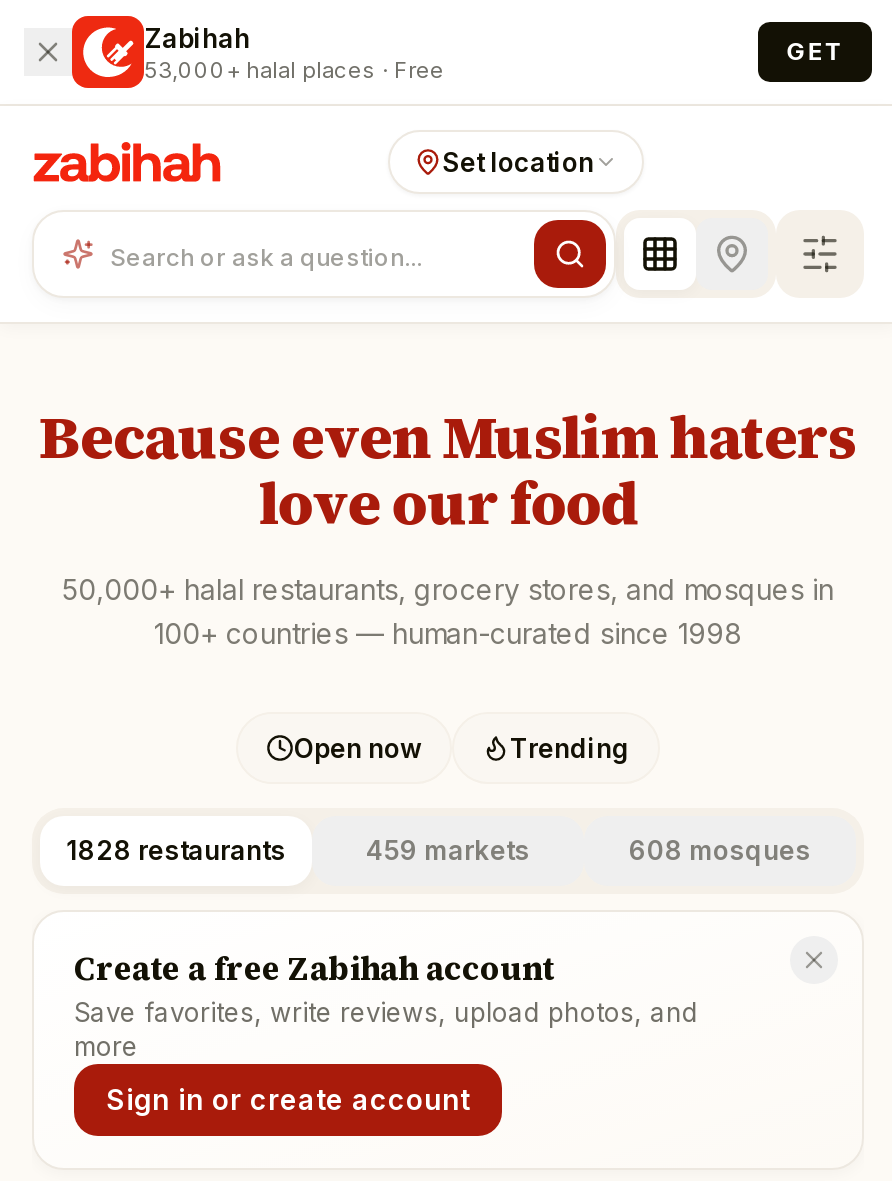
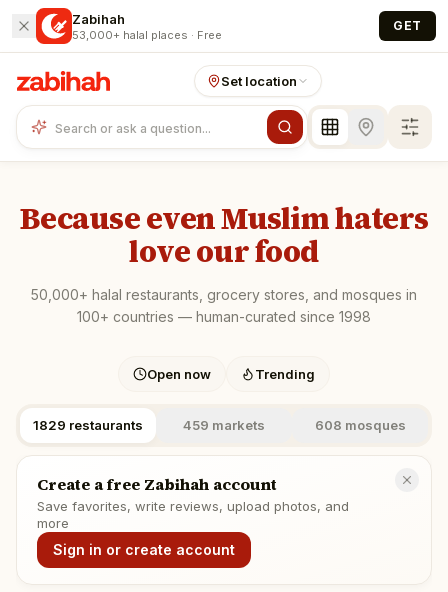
[66,834,286,866] 1828 restaurants -> [33,417,143,433] 1829 restaurants

